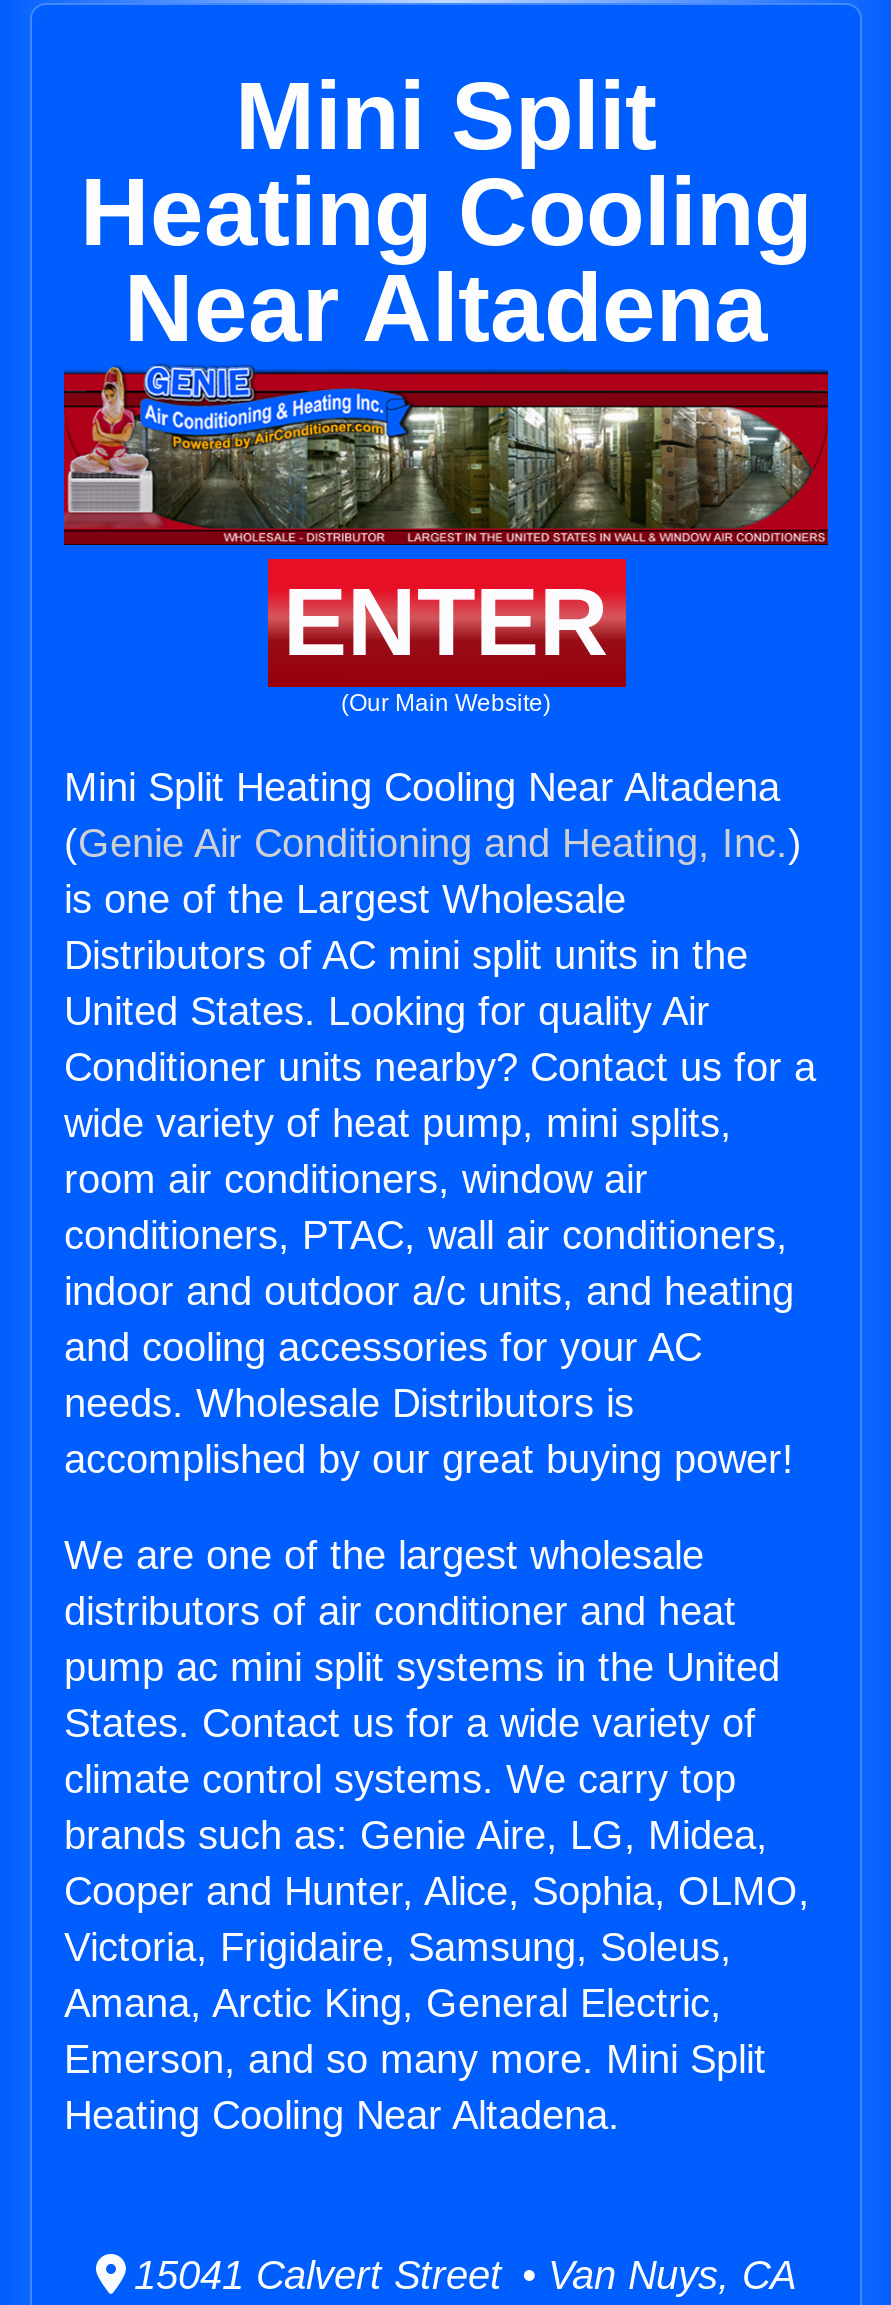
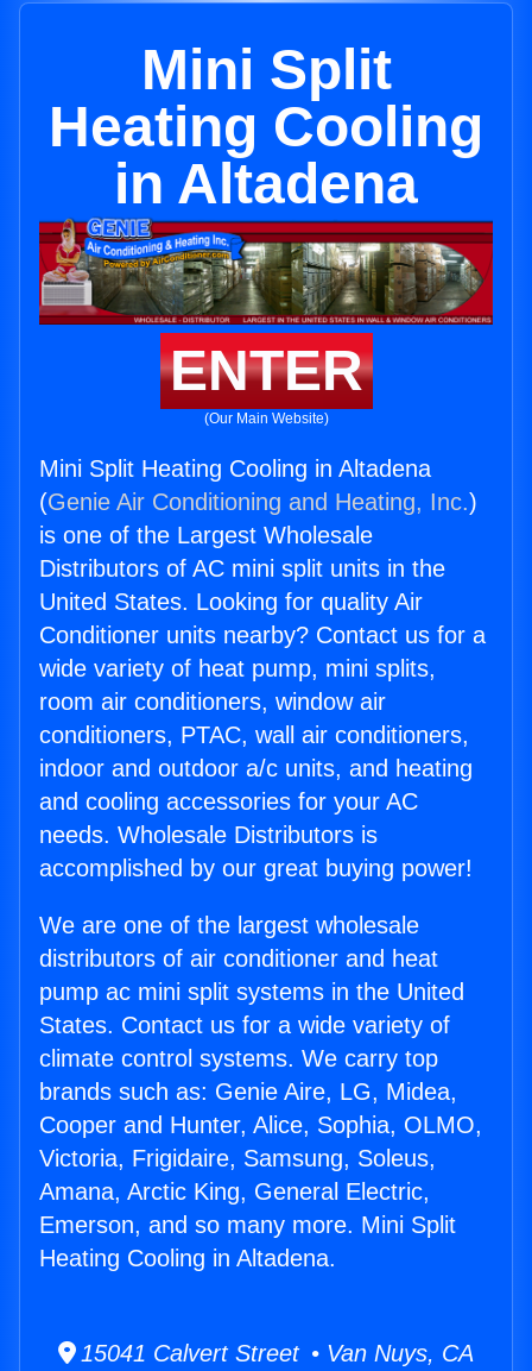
[124,255,768,361] Near Altadena -> [114,152,418,215] in Altadena
[64,765,780,809] Mini Split Heating Cooling Near Altadena -> [39,456,431,482] Mini Split Heating Cooling in Altadena
[64,2093,620,2137] Heating Cooling Near Altadena. -> [39,1245,336,1271] Heating Cooling in Altadena.

